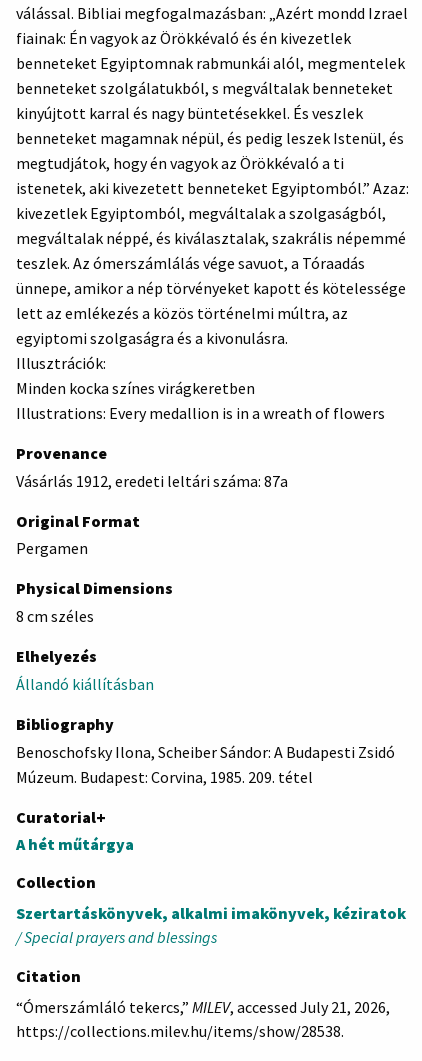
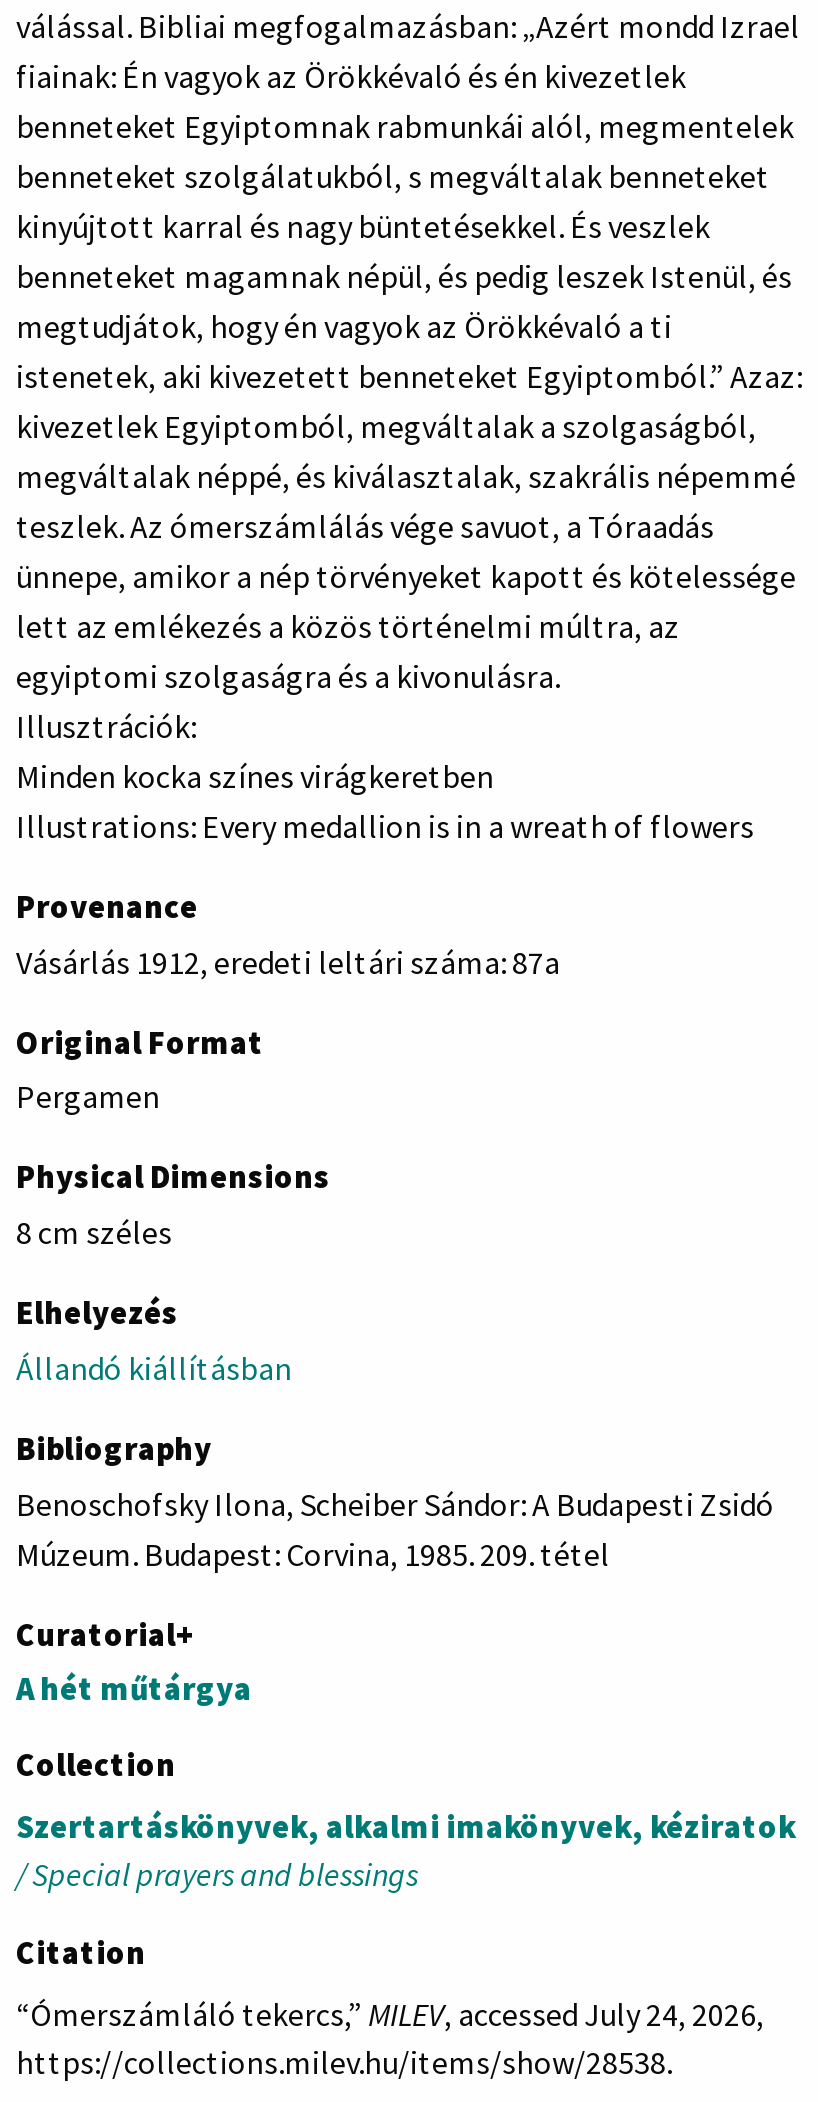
[16,996,390,1016] “Ómerszámláló tekercs,” MILEV, accessed July 21, 2026, -> [16,1993,764,2033] “Ómerszámláló tekercs,” MILEV, accessed July 24, 2026,

